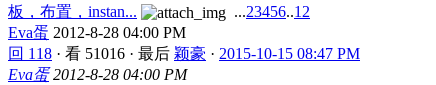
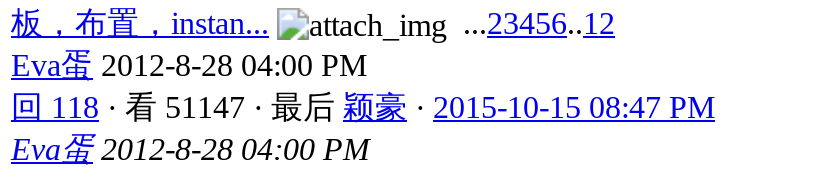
[8,45,360,62] 回 118 · 看 51016 · 最后颖豪· 2015-10-15 08:47 PM -> [11,90,715,124] 回 118 · 看 51147 · 最后颖豪· 2015-10-15 08:47 PM

